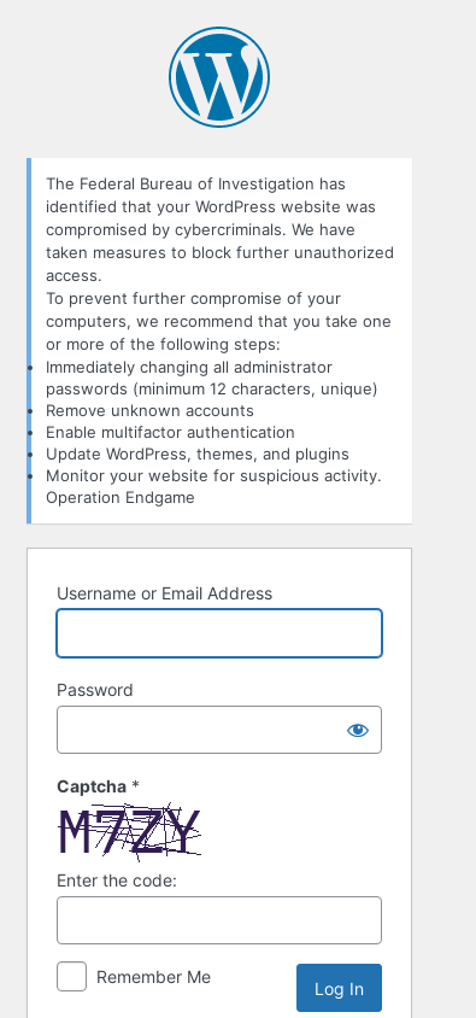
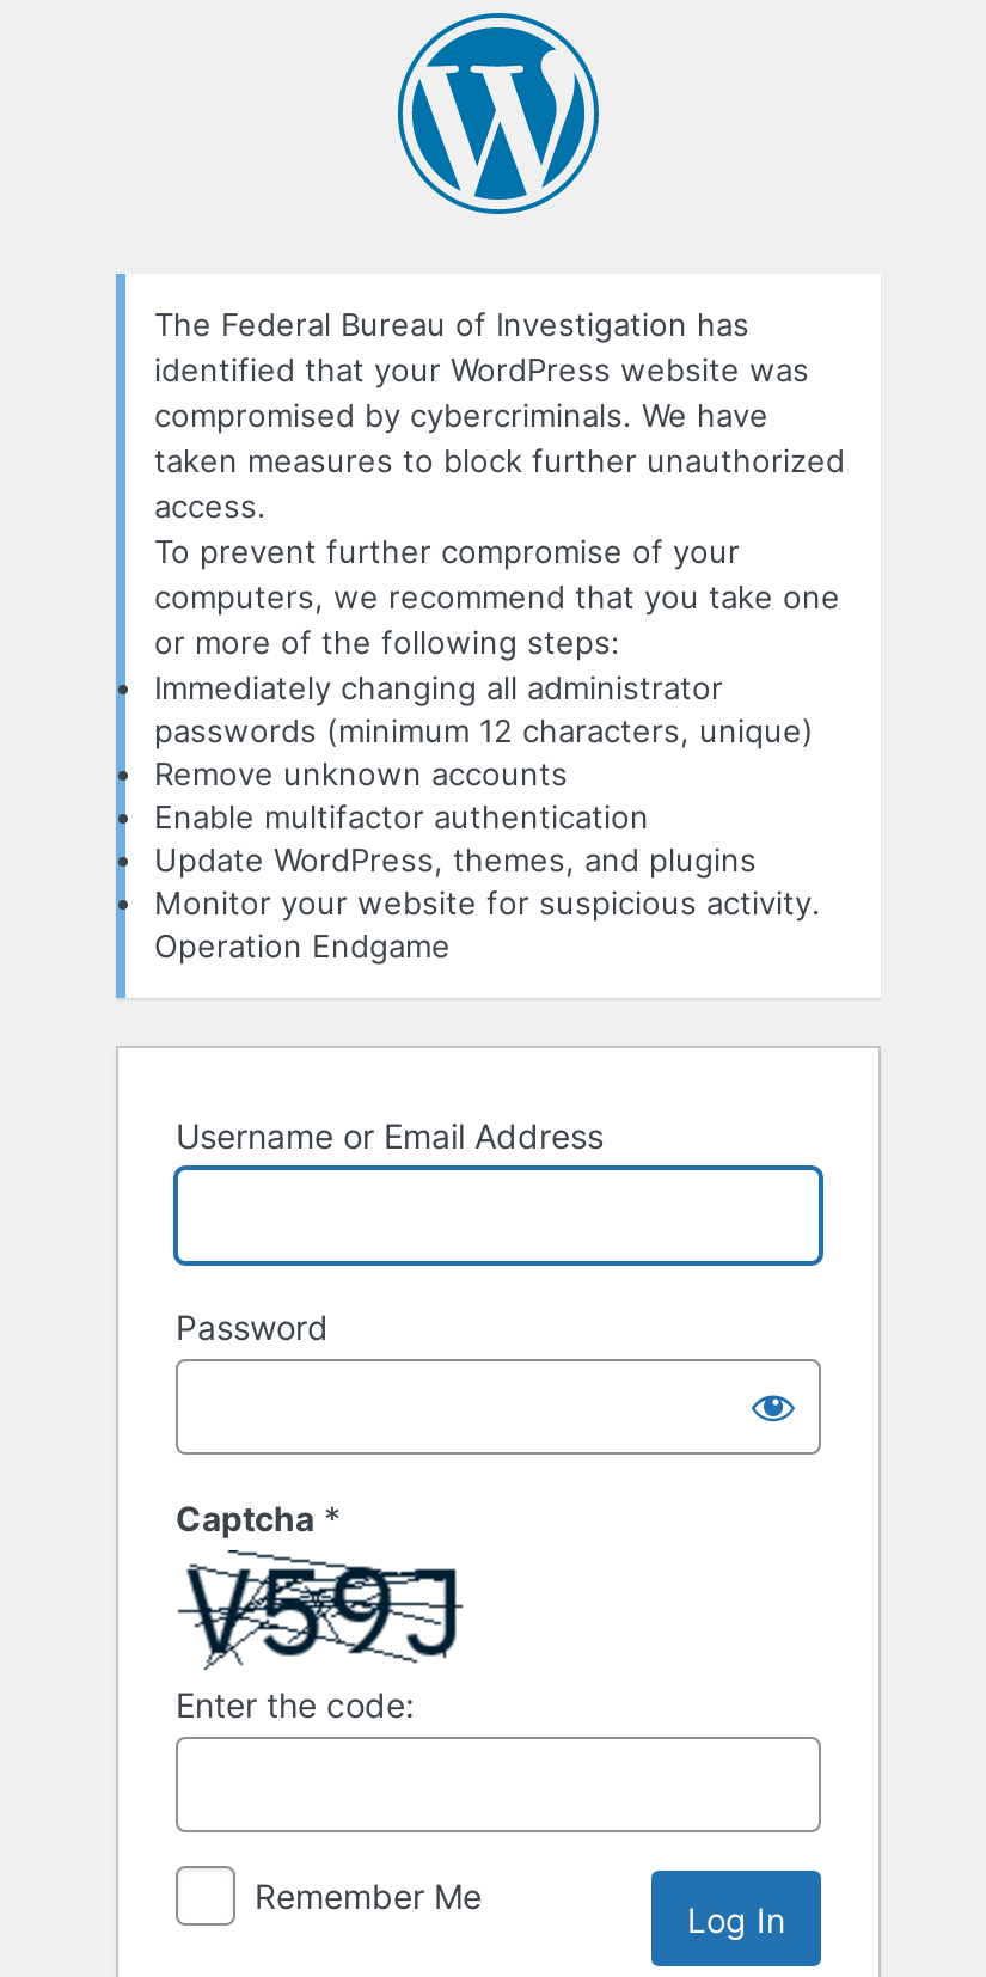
[57,801,202,864] [image] -> [180,1548,463,1672] [image]

